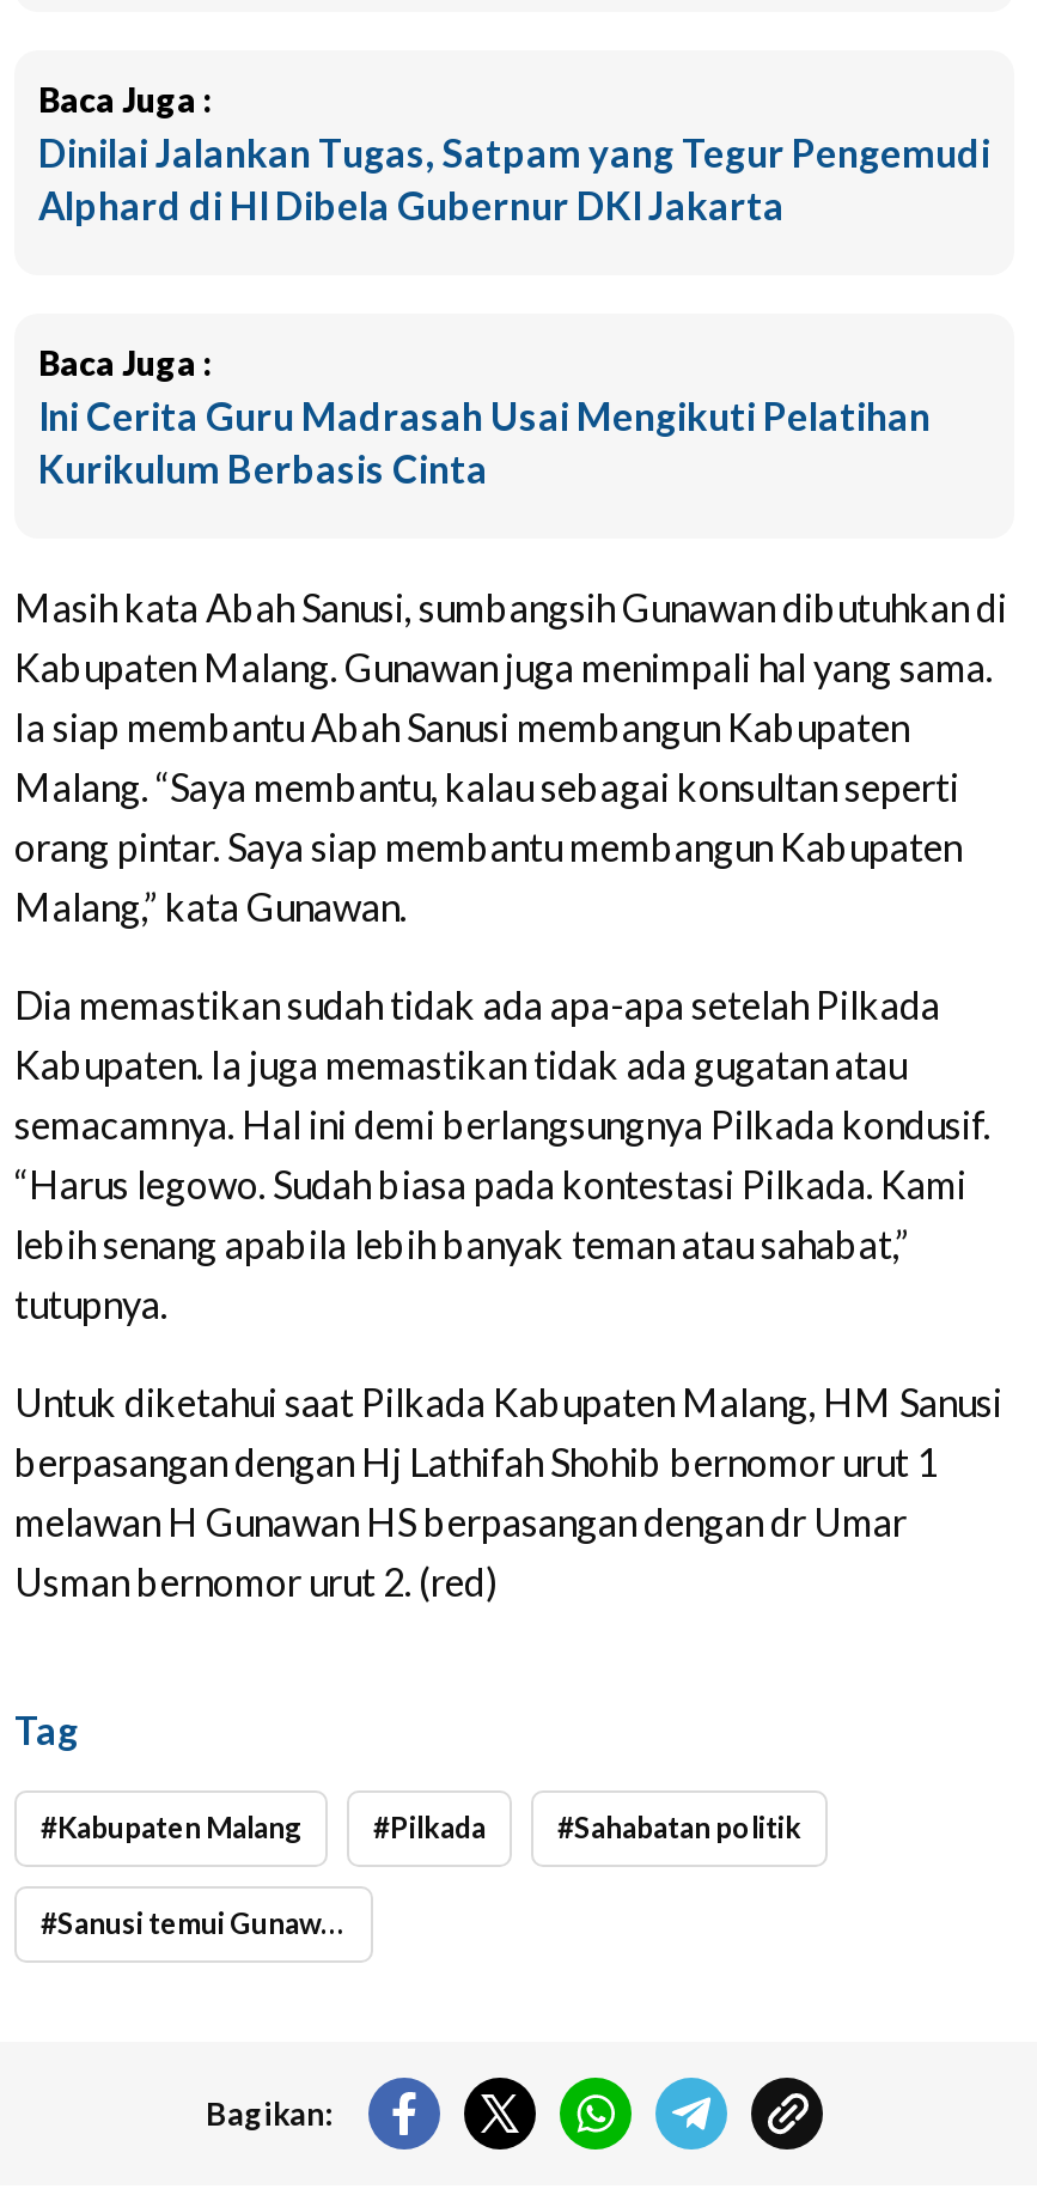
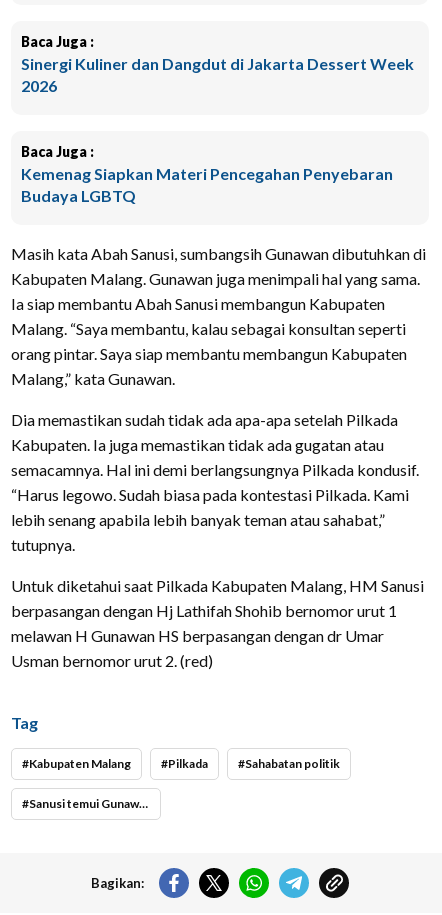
[38,129,990,227] Dinilai Jalankan Tugas, Satpam yang Tegur Pengemudi | Alphard di HI Dibela Gubernur DKI Jakarta -> [21,54,414,95] Sinergi Kuliner dan Dangdut di Jakarta Dessert Week | 2026
[38,392,931,490] Ini Cerita Guru Madrasah Usai Mengikuti Pelatihan | Kurikulum Berbasis Cinta -> [21,164,393,205] Kemenag Siapkan Materi Pencegahan Penyebaran | Budaya LGBTQ

